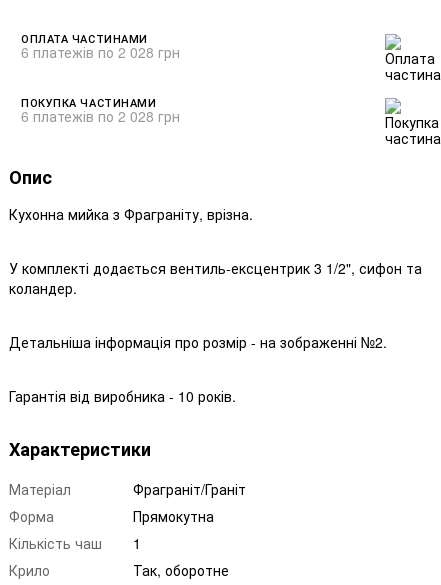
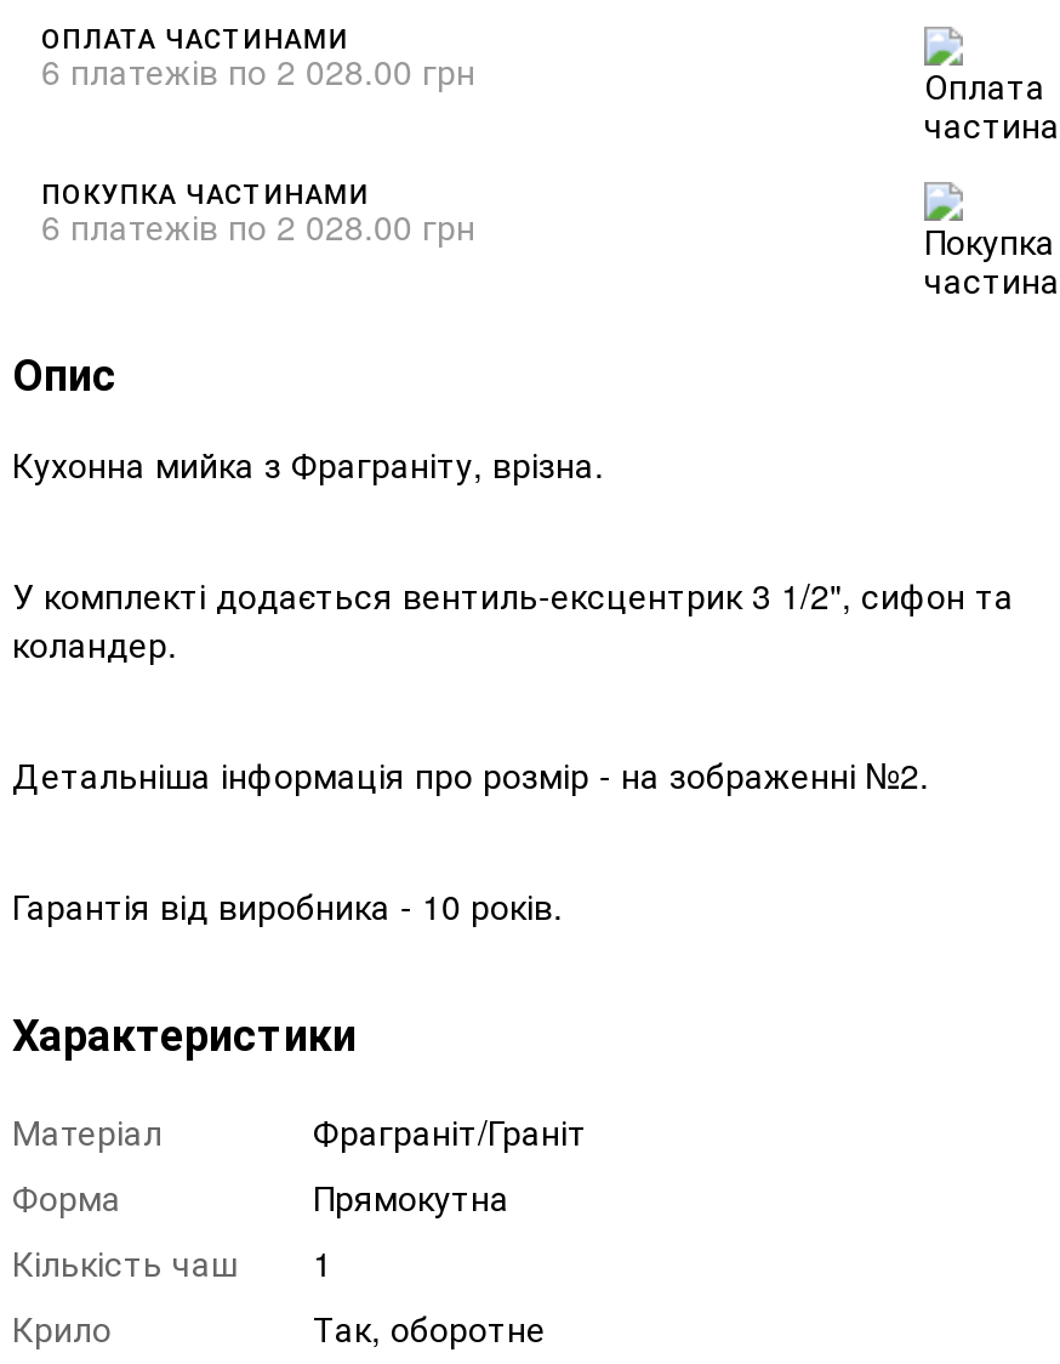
[21,42,180,62] 6 платежів по 2 028 грн -> [41,45,475,94] 6 платежів по 2 028.00 грн
[21,106,180,126] 6 платежів по 2 028 грн -> [41,200,475,249] 6 платежів по 2 028.00 грн

